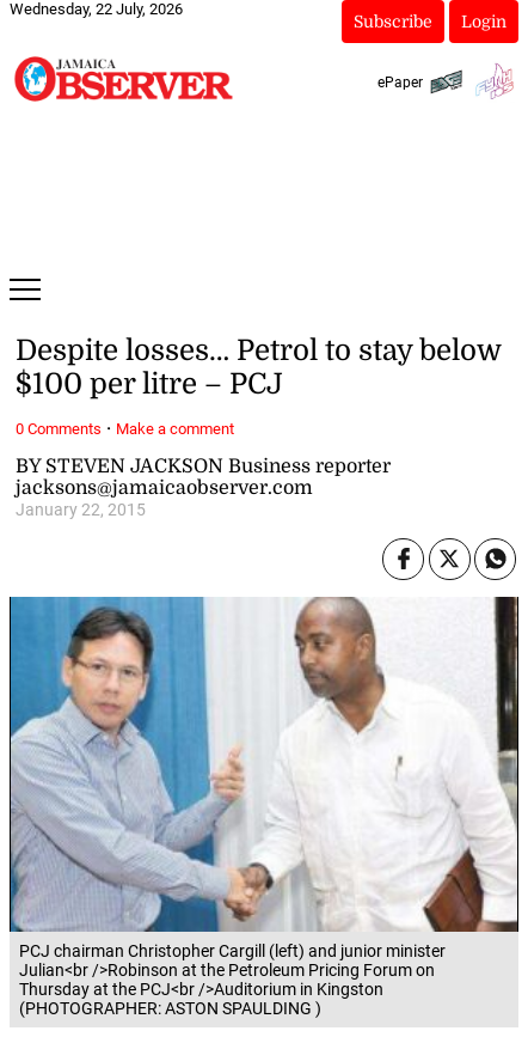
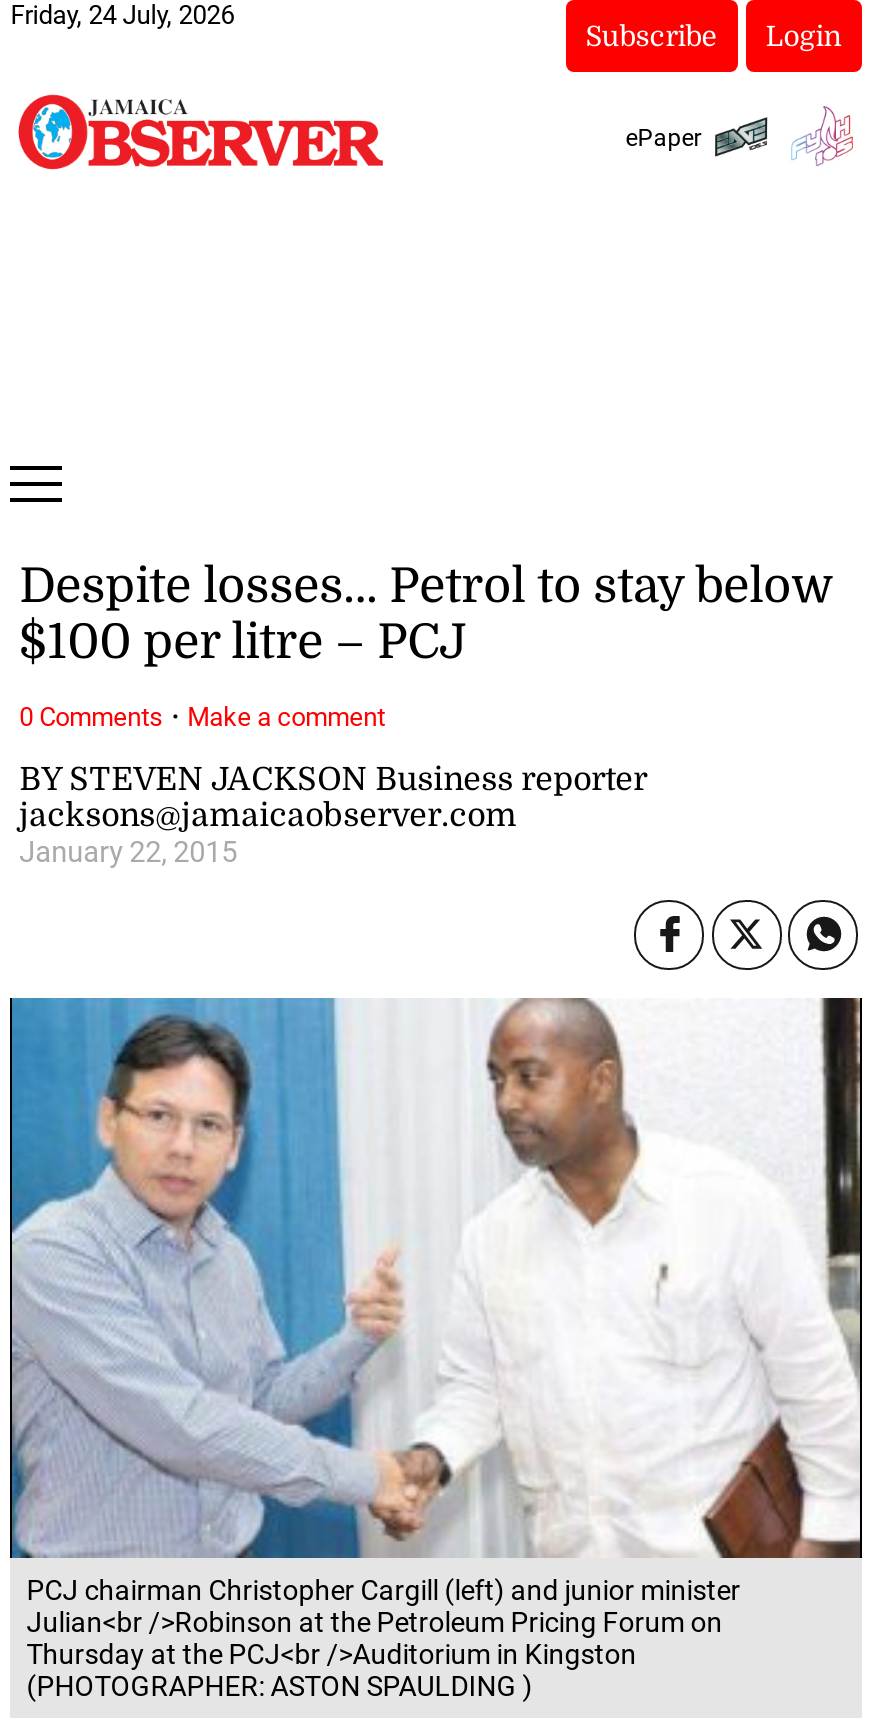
[10,0,183,18] Wednesday, 22 July, 2026 -> [10,0,234,30] Friday, 24 July, 2026

